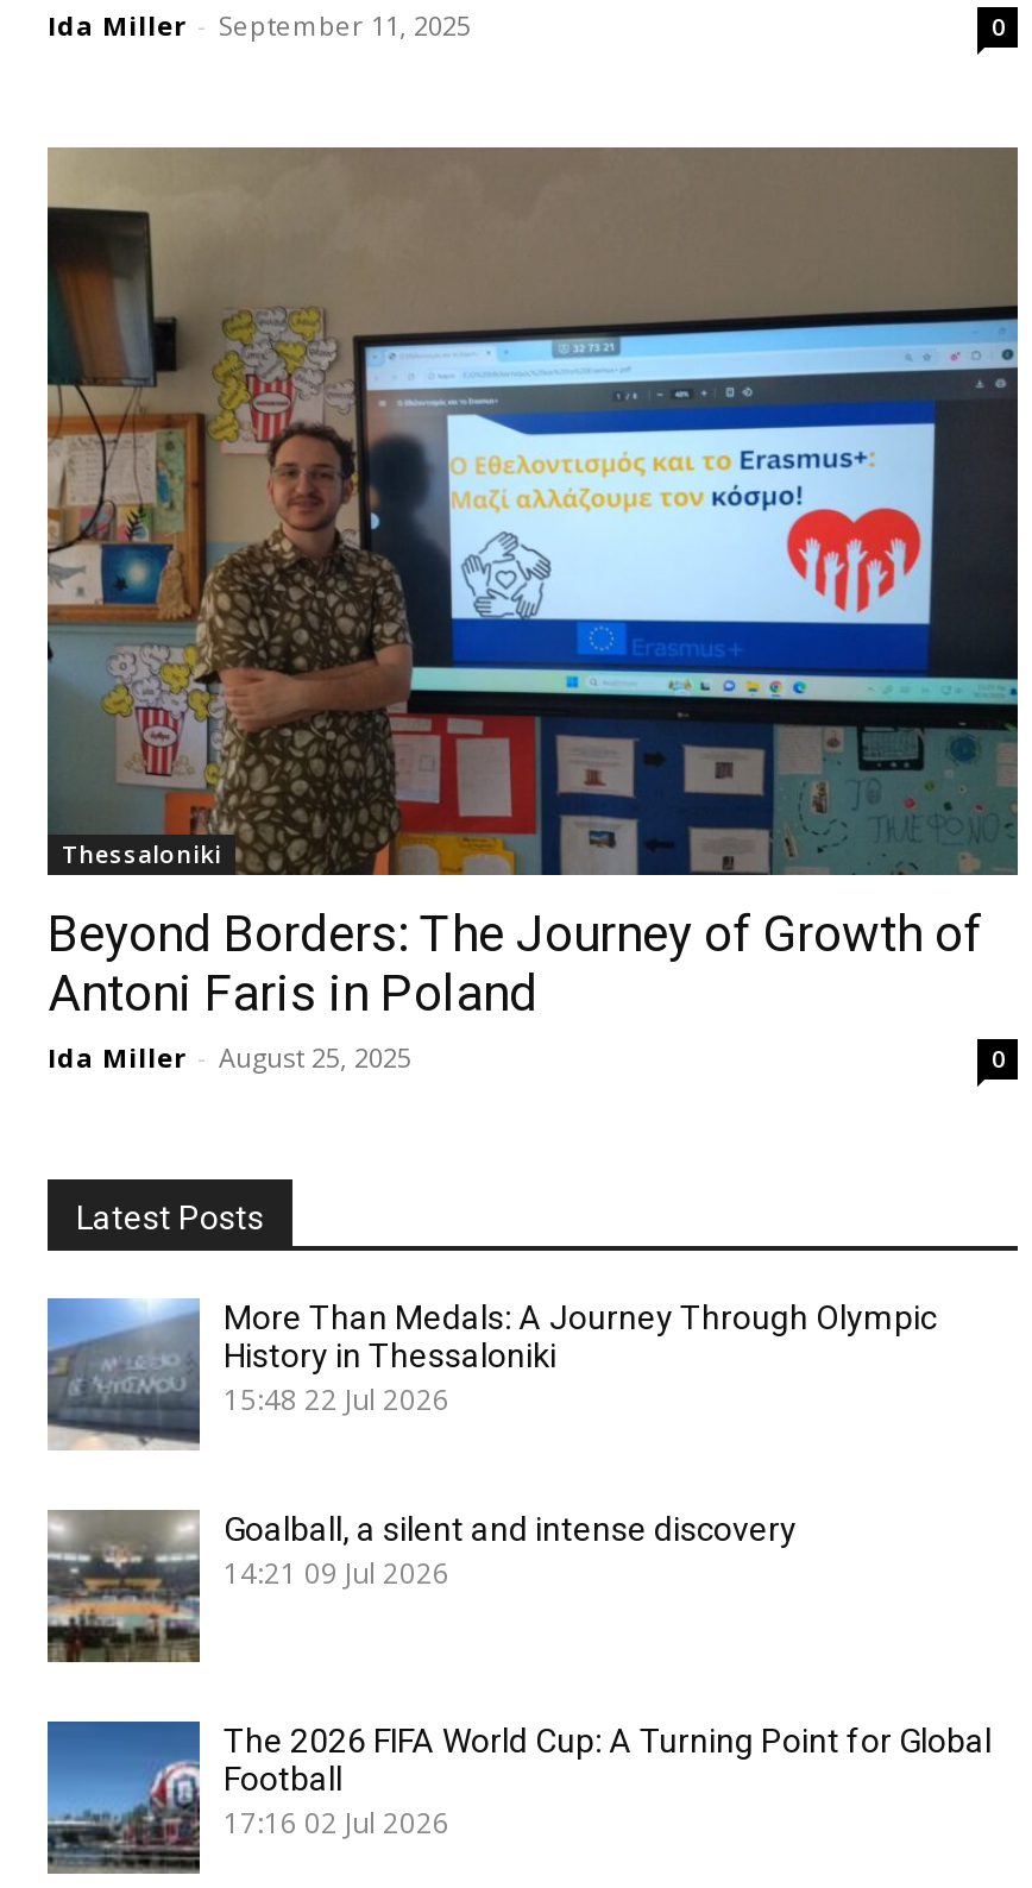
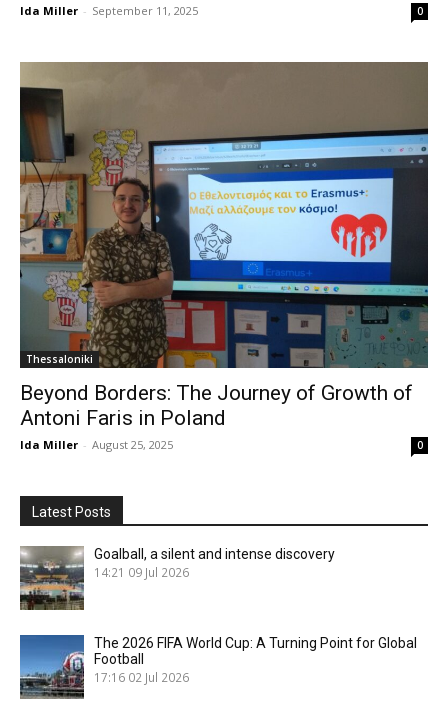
[48,1296,937,1450] [image] | More Than Medals: A Journey Through Olympic | History in Thessaloniki | 15:48 22 Jul 2026 -> none

